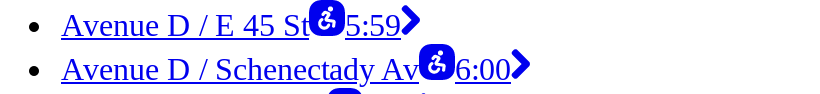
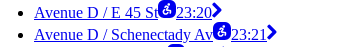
[61,8,401,42] Avenue D / E 45 St 5:59 -> [34,4,212,21] Avenue D / E 45 St 23:20
[61,52,511,86] Avenue D / Schenectady Av 6:00 -> [34,26,267,43] Avenue D / Schenectady Av 23:21

